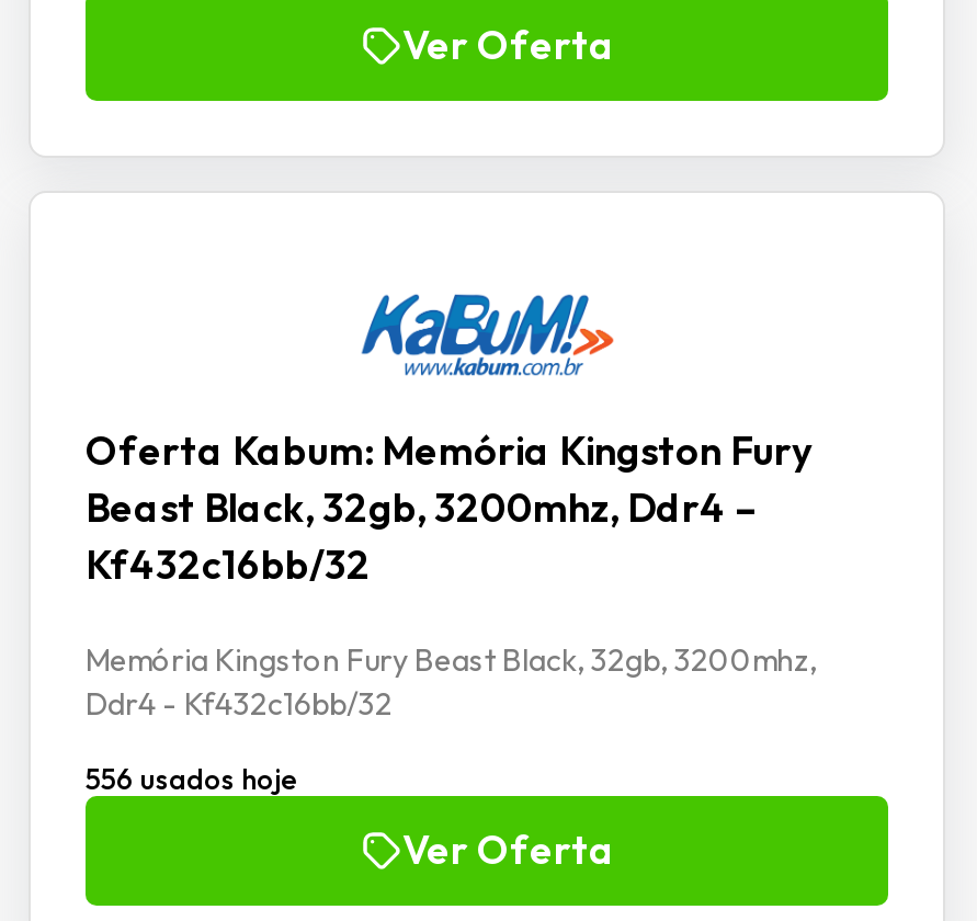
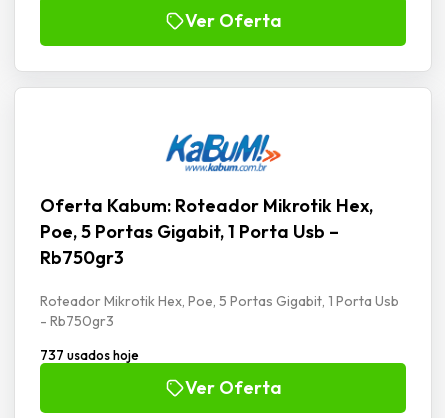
[86,425,811,589] Oferta Kabum: Memória Kingston Fury | Beast Black, 32gb, 3200mhz, Ddr4 – | Kf432c16bb/32 -> [40,194,373,269] Oferta Kabum: Roteador Mikrotik Hex, | Poe, 5 Portas Gigabit, 1 Porta Usb – | Rb750gr3
[86,640,816,723] Memória Kingston Fury Beast Black, 32gb, 3200mhz, | Ddr4 - Kf432c16bb/32 -> [40,292,399,330] Roteador Mikrotik Hex, Poe, 5 Portas Gigabit, 1 Porta Usb | - Rb750gr3
[86,760,298,795] 556 usados hoje -> [40,347,139,363] 737 usados hoje

